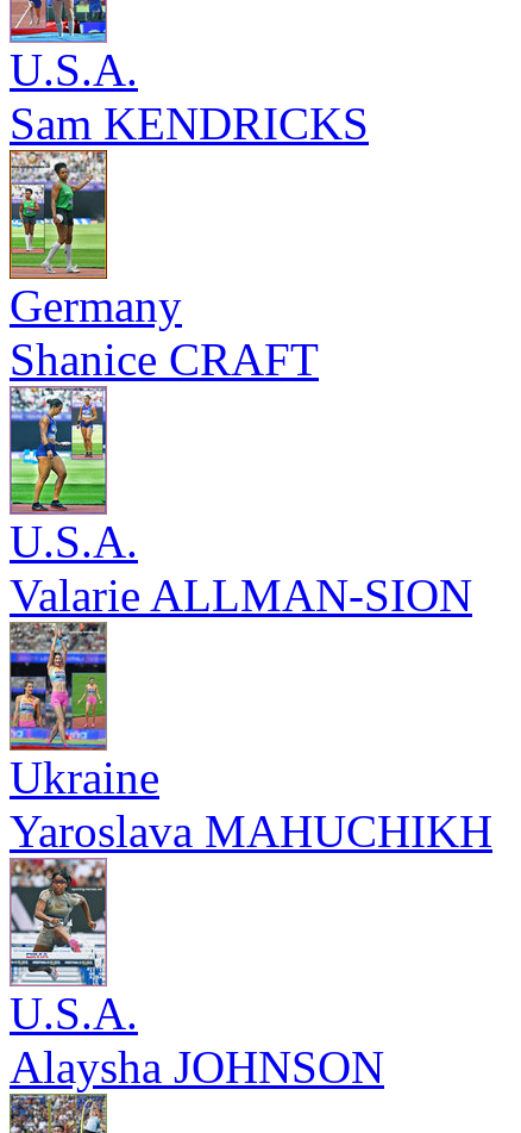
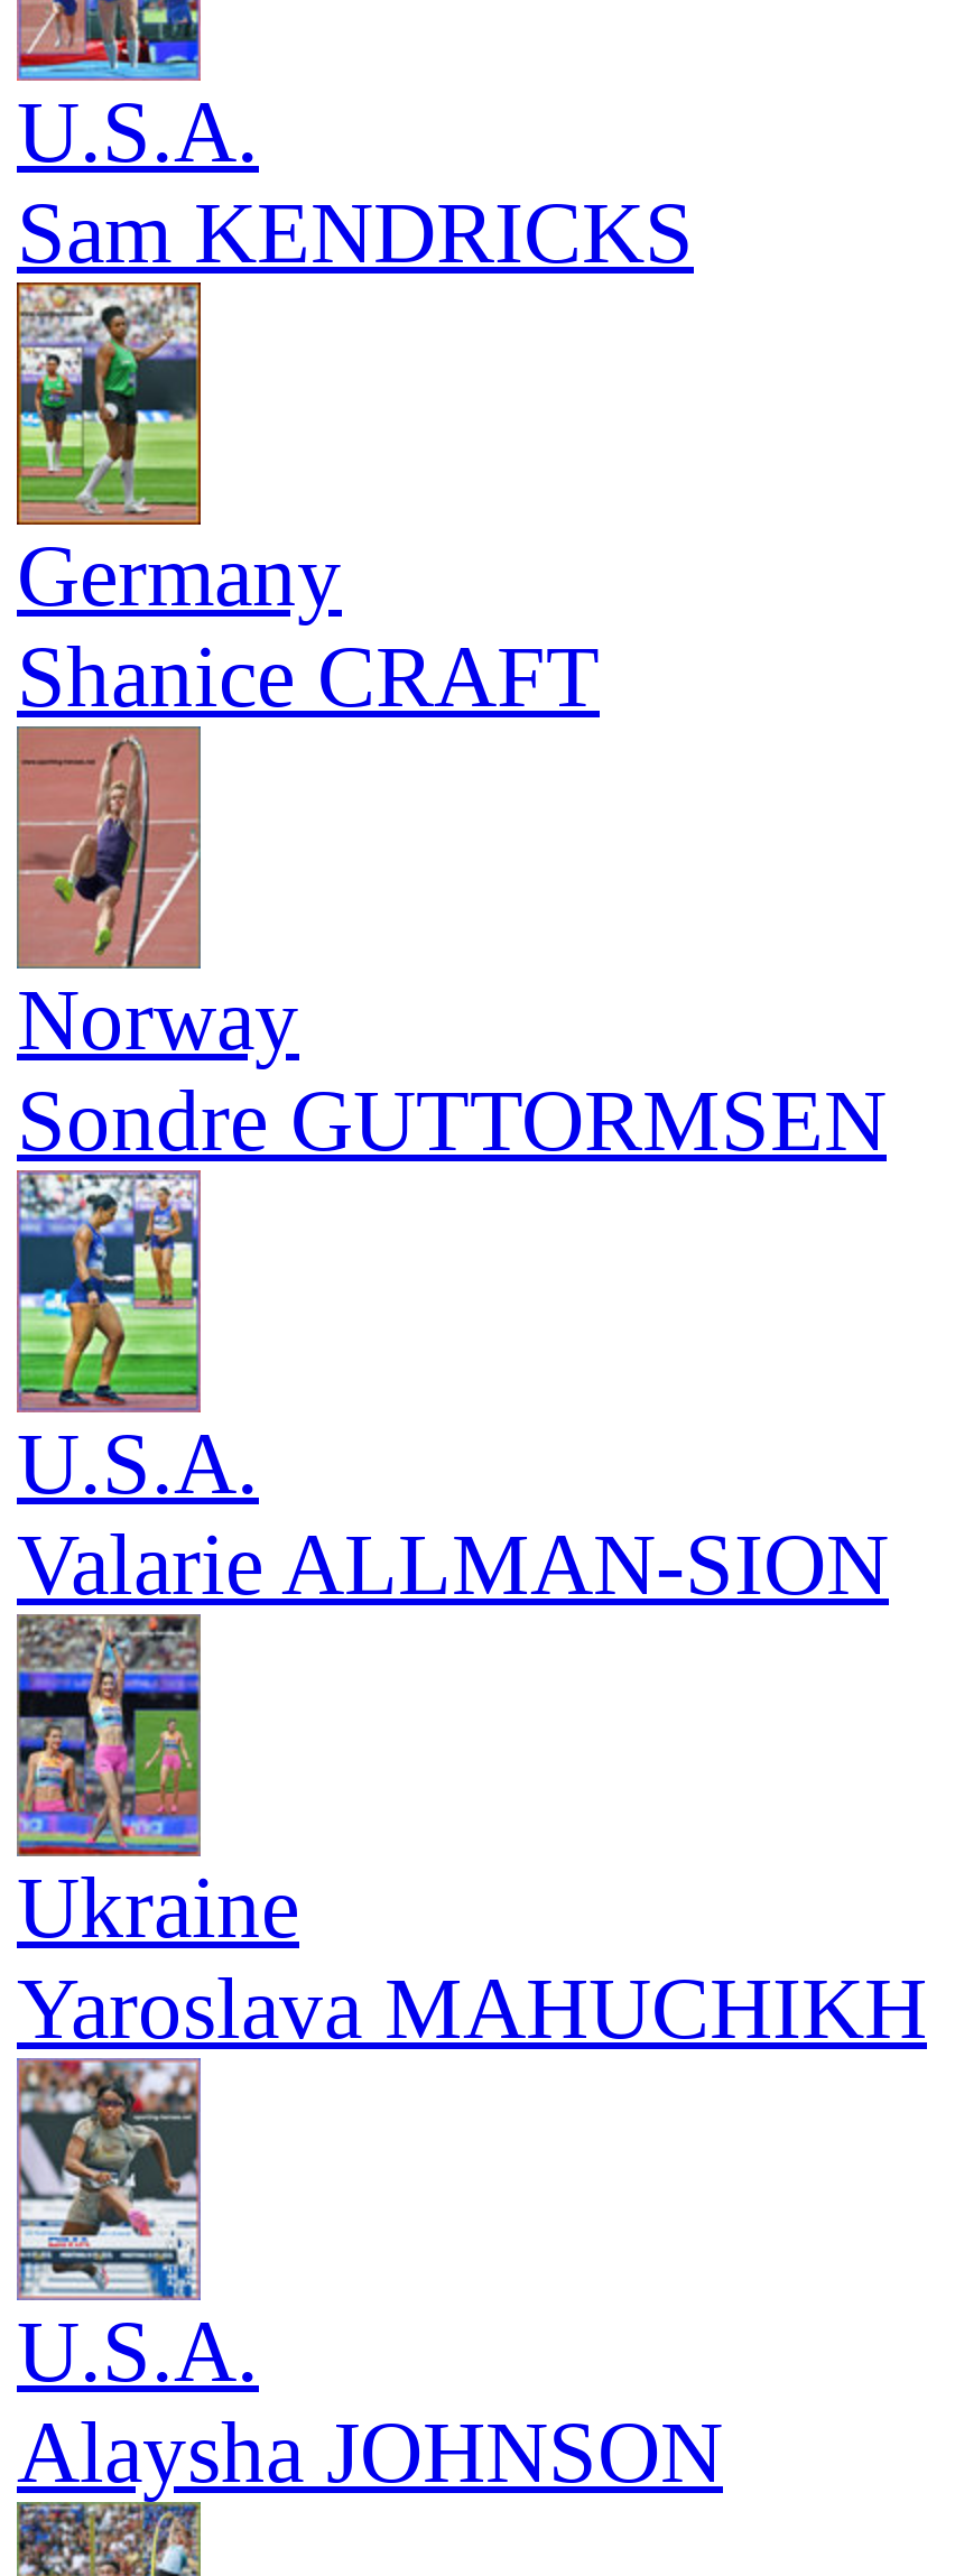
none -> [17,731,887,1168] [image] | Norway | Sondre GUTTORMSEN

